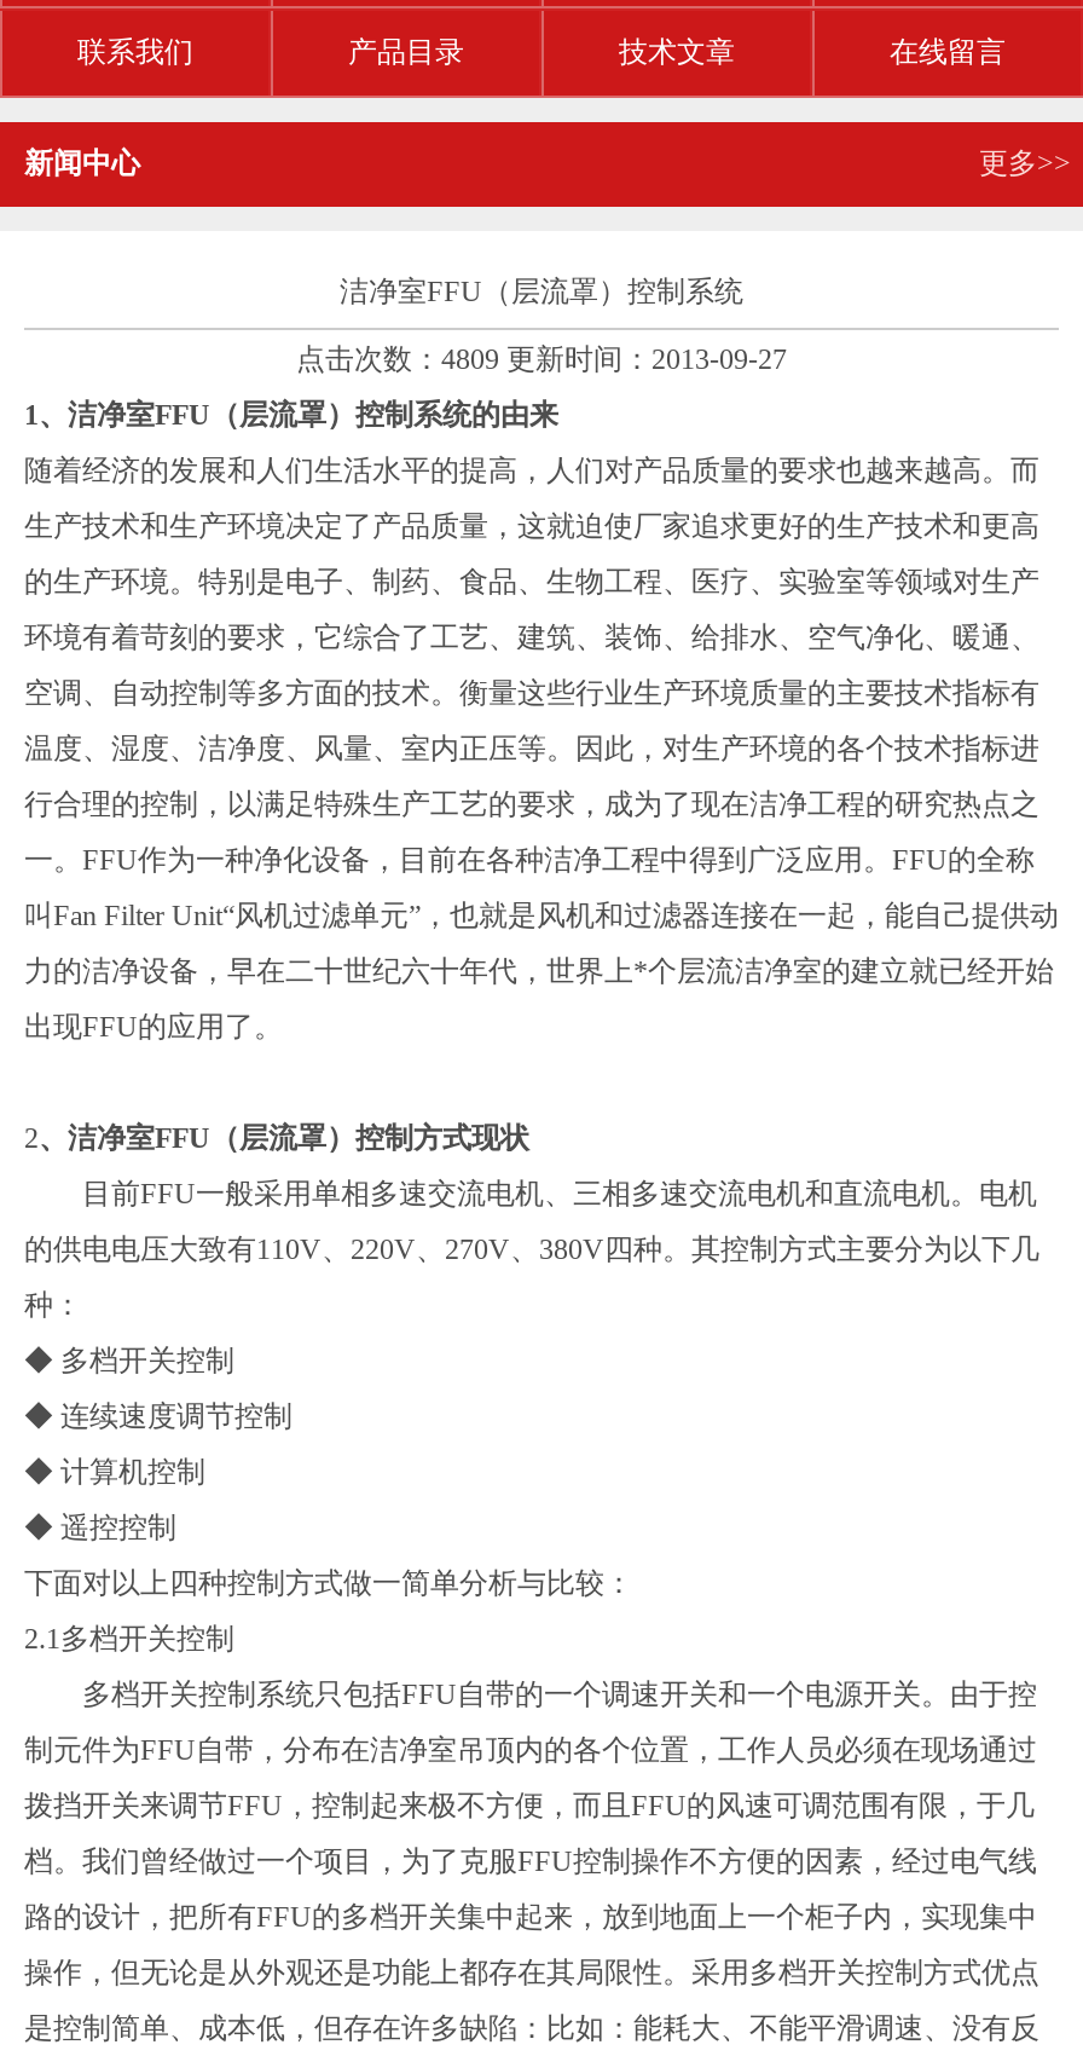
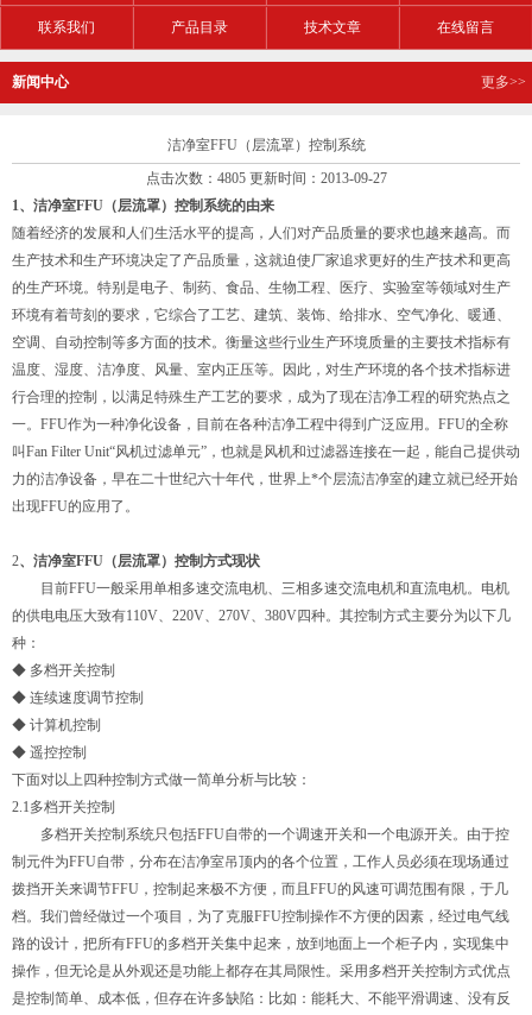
[296,342,787,376] 点击次数：4809 更新时间：2013-09-27 -> [145,170,387,187] 点击次数：4805 更新时间：2013-09-27

